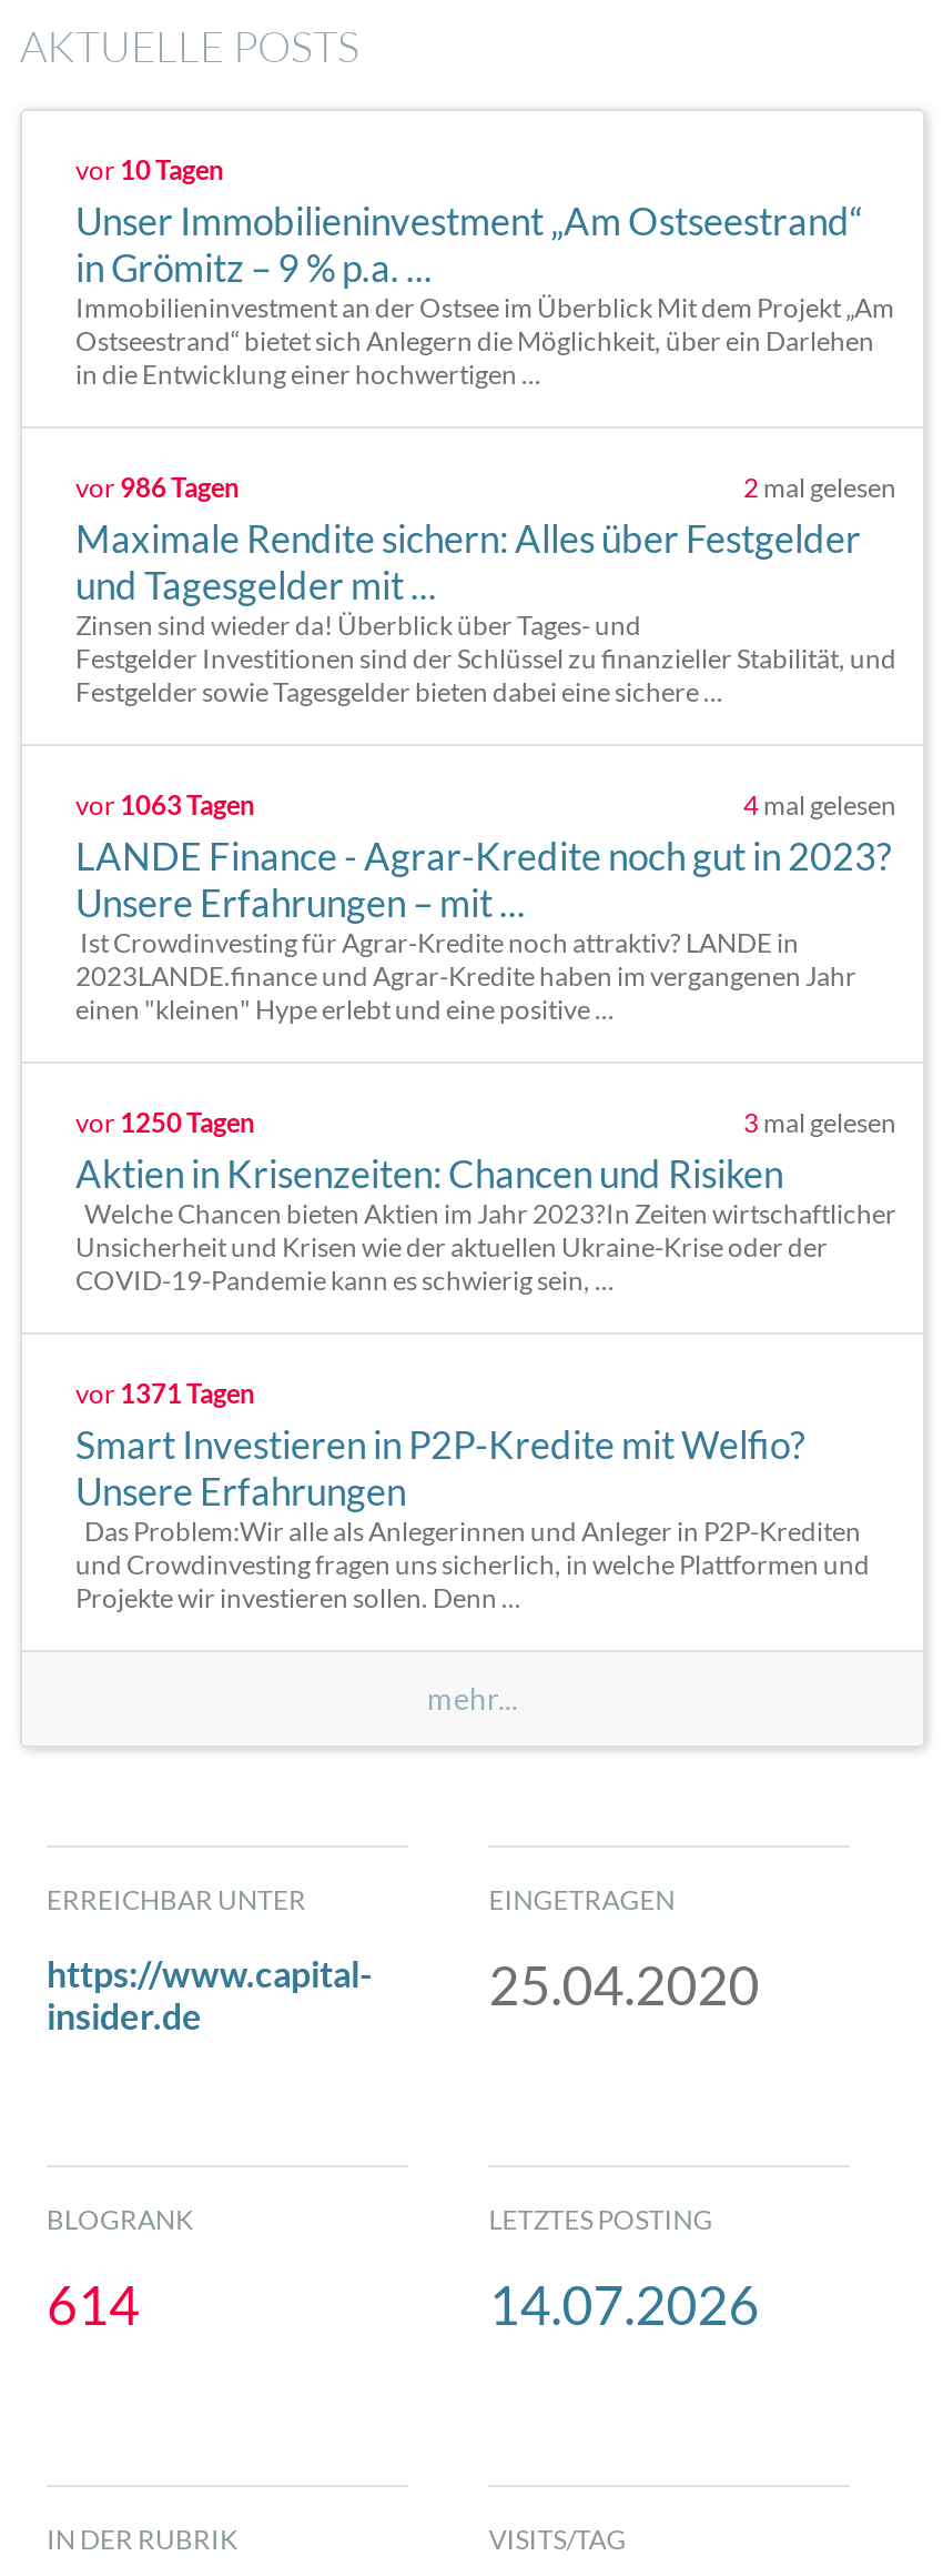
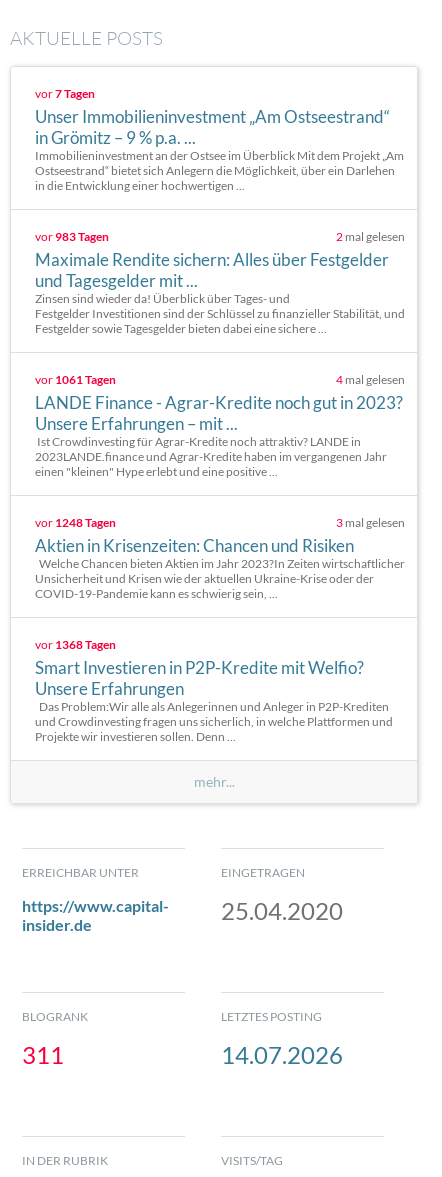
[75,153,224,187] vor 10 Tagen -> [35,86,95,101] vor 7 Tagen
[75,471,240,504] vor 986 Tagen -> [35,229,109,244] vor 983 Tagen
[75,788,255,822] vor 1063 Tagen -> [35,372,116,387] vor 1061 Tagen
[75,1106,255,1139] vor 1250 Tagen -> [35,515,116,530] vor 1248 Tagen
[75,1377,255,1410] vor 1371 Tagen -> [35,637,116,652] vor 1368 Tagen
[47,2271,140,2335] 614 -> [22,1040,64,1069] 311

